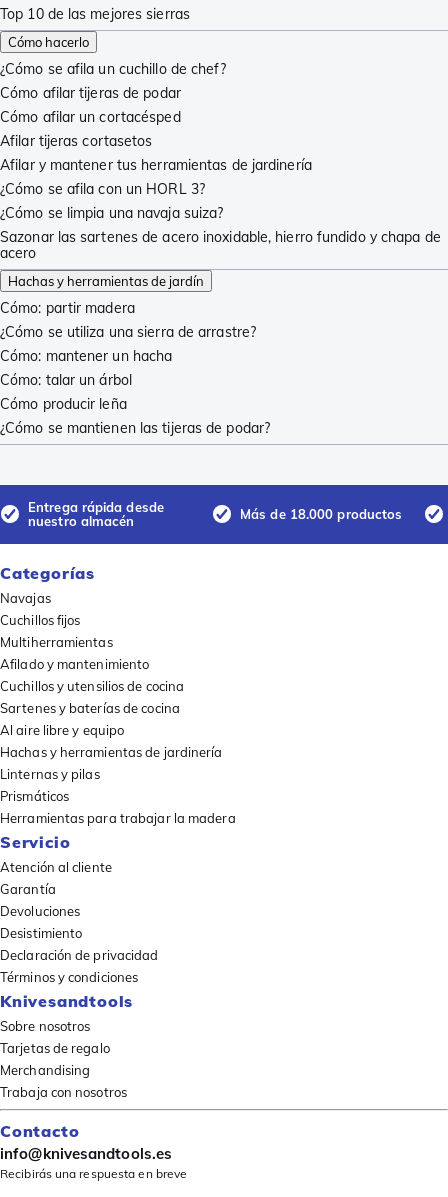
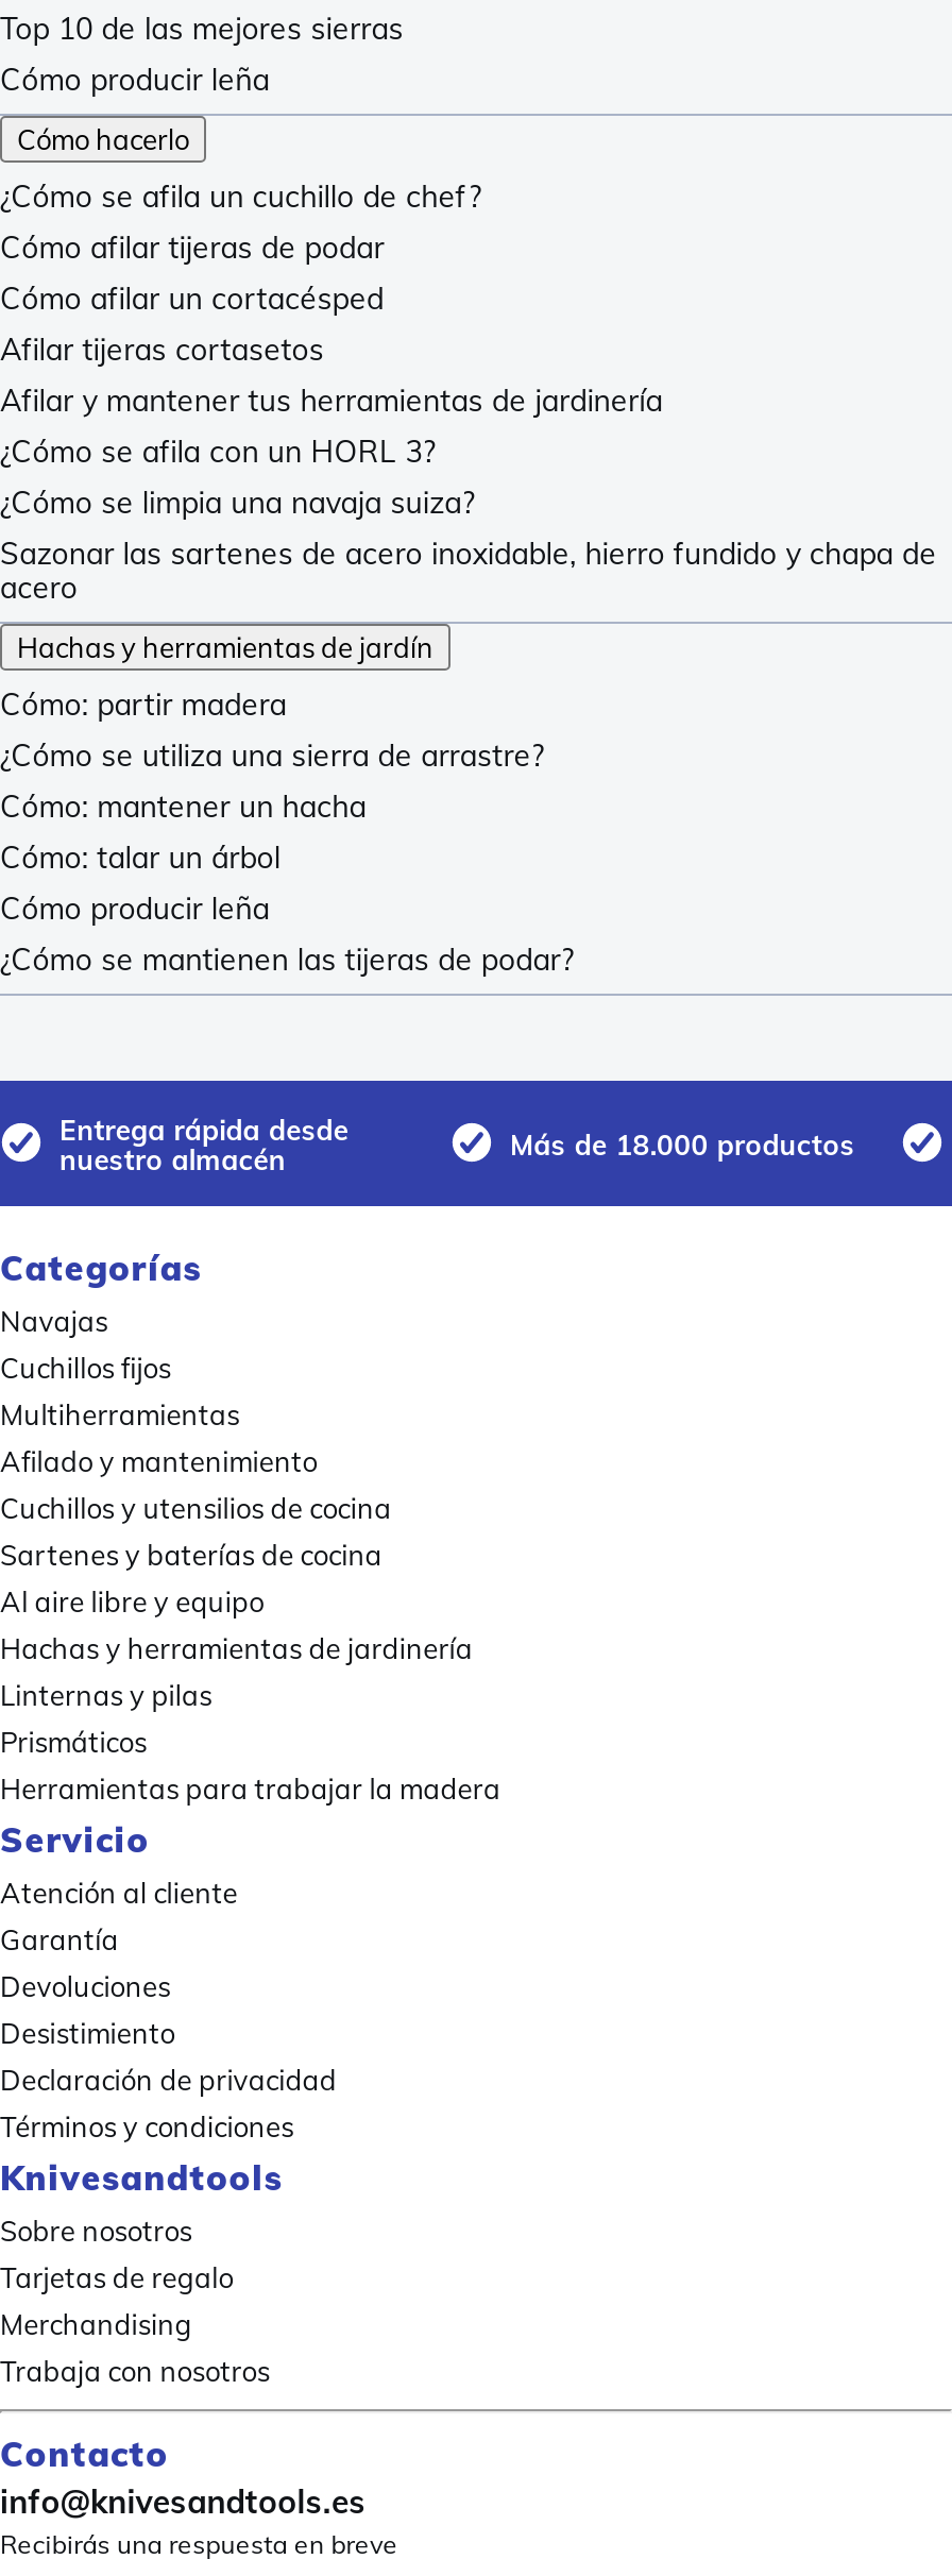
none -> [0,61,269,99] Cómo producir leña

